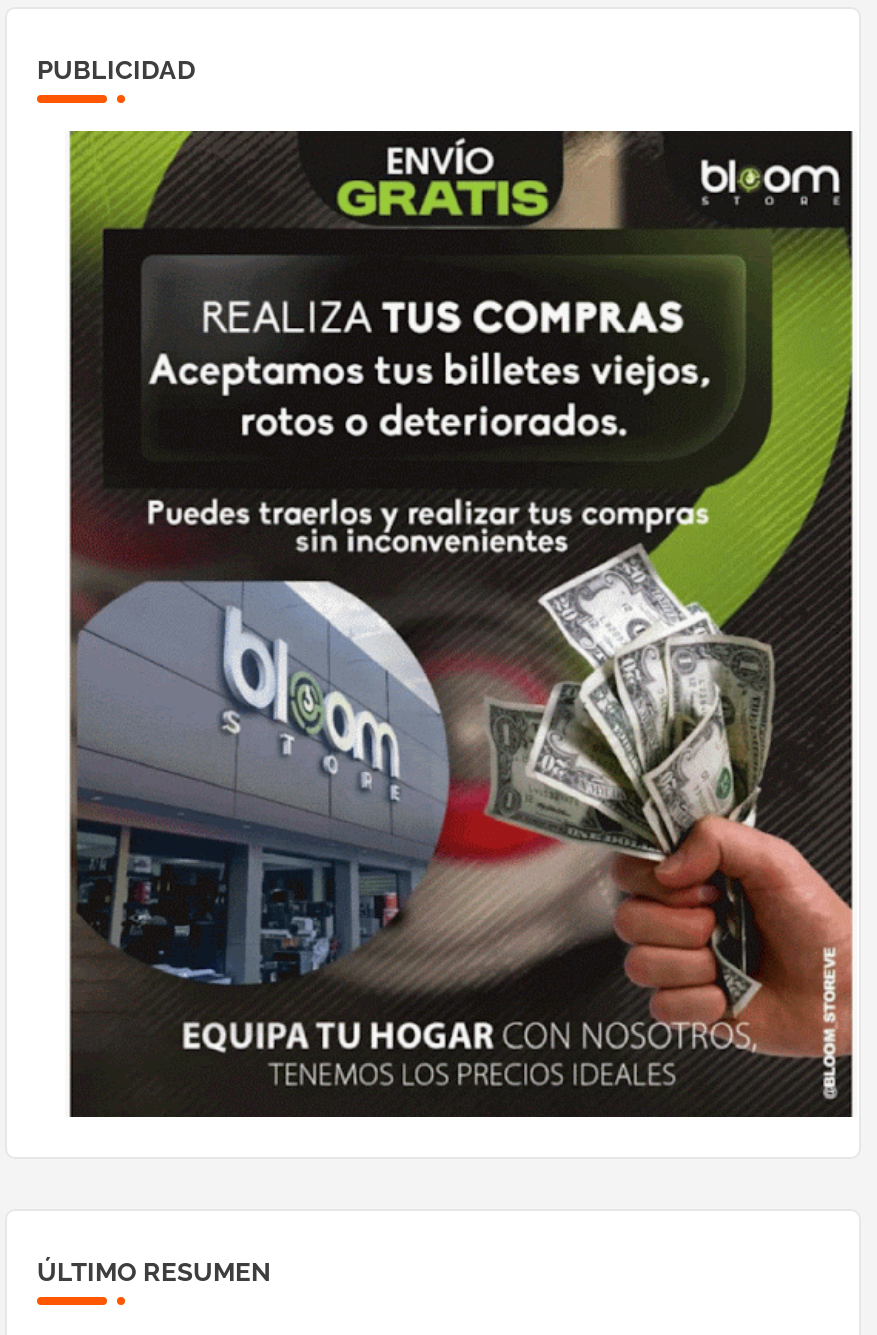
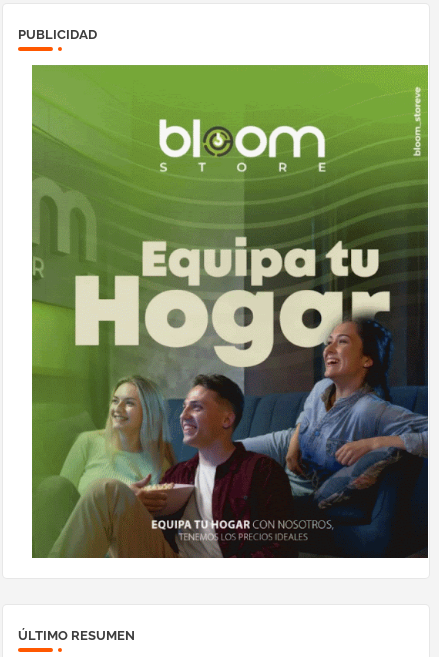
[65,129,857,1117] [image] -> [31,64,429,558] [image]

